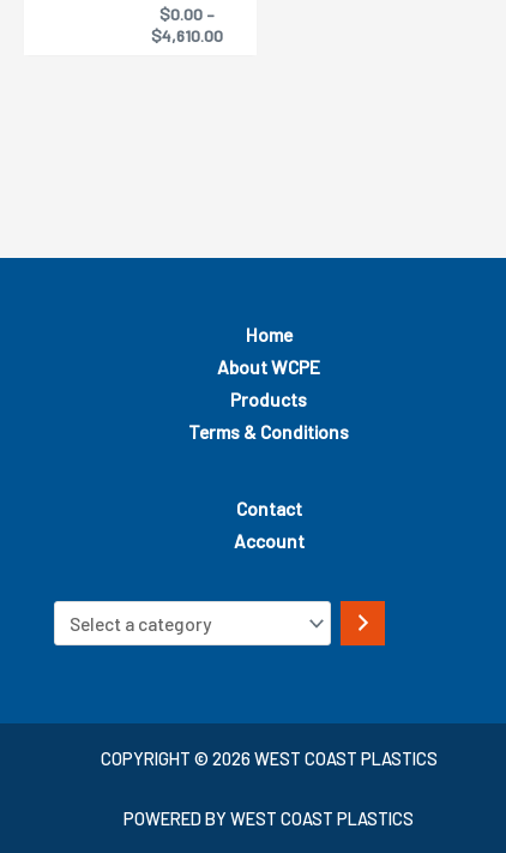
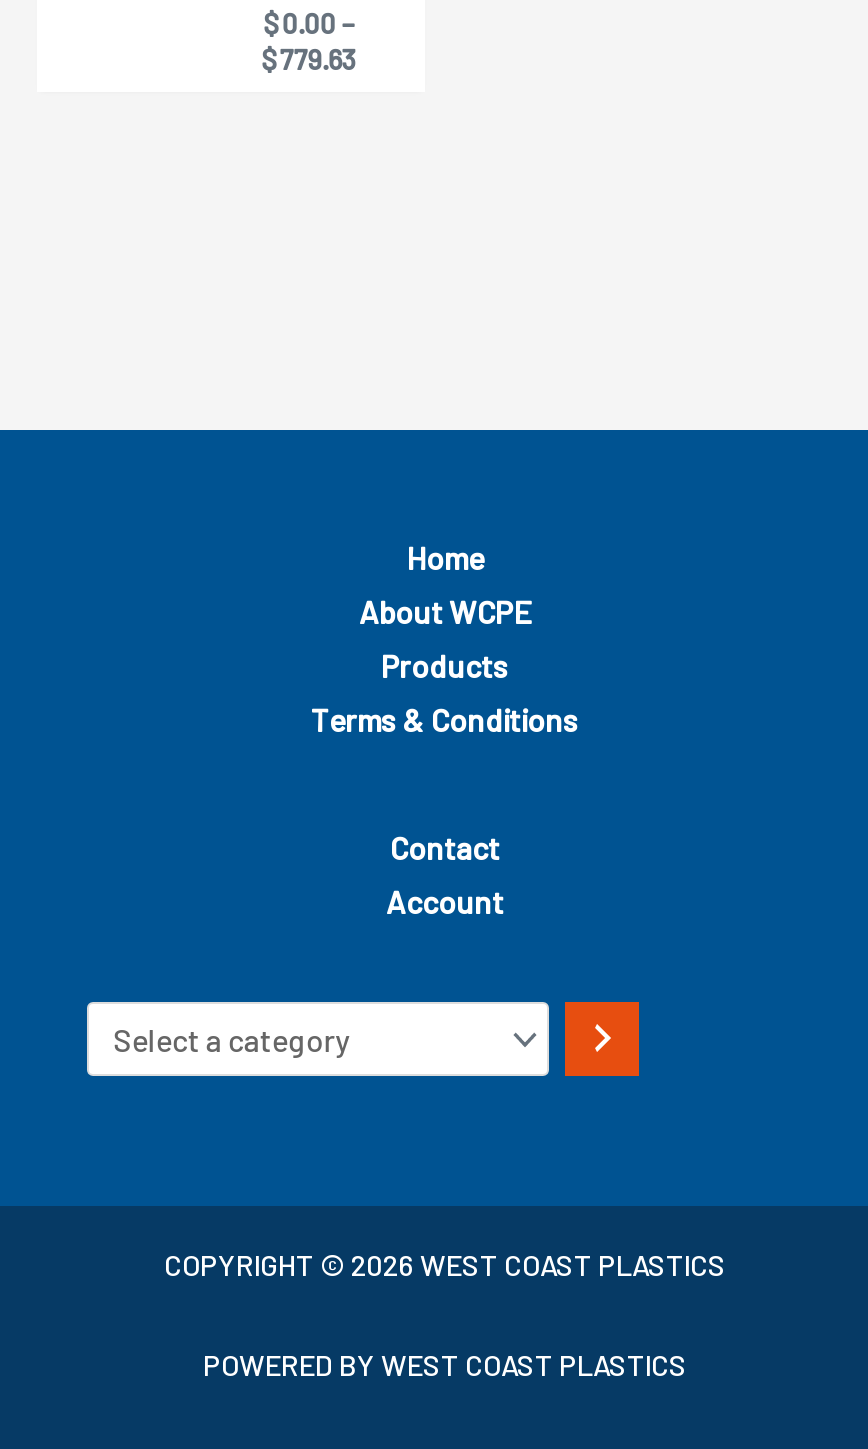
[151,26,223,46] $4,610.00 -> [261,43,357,77] $779.63

